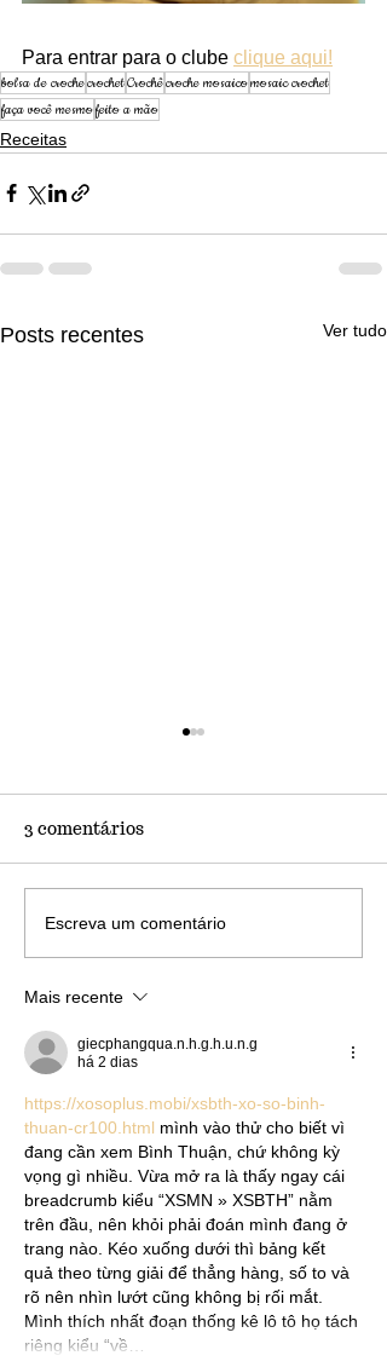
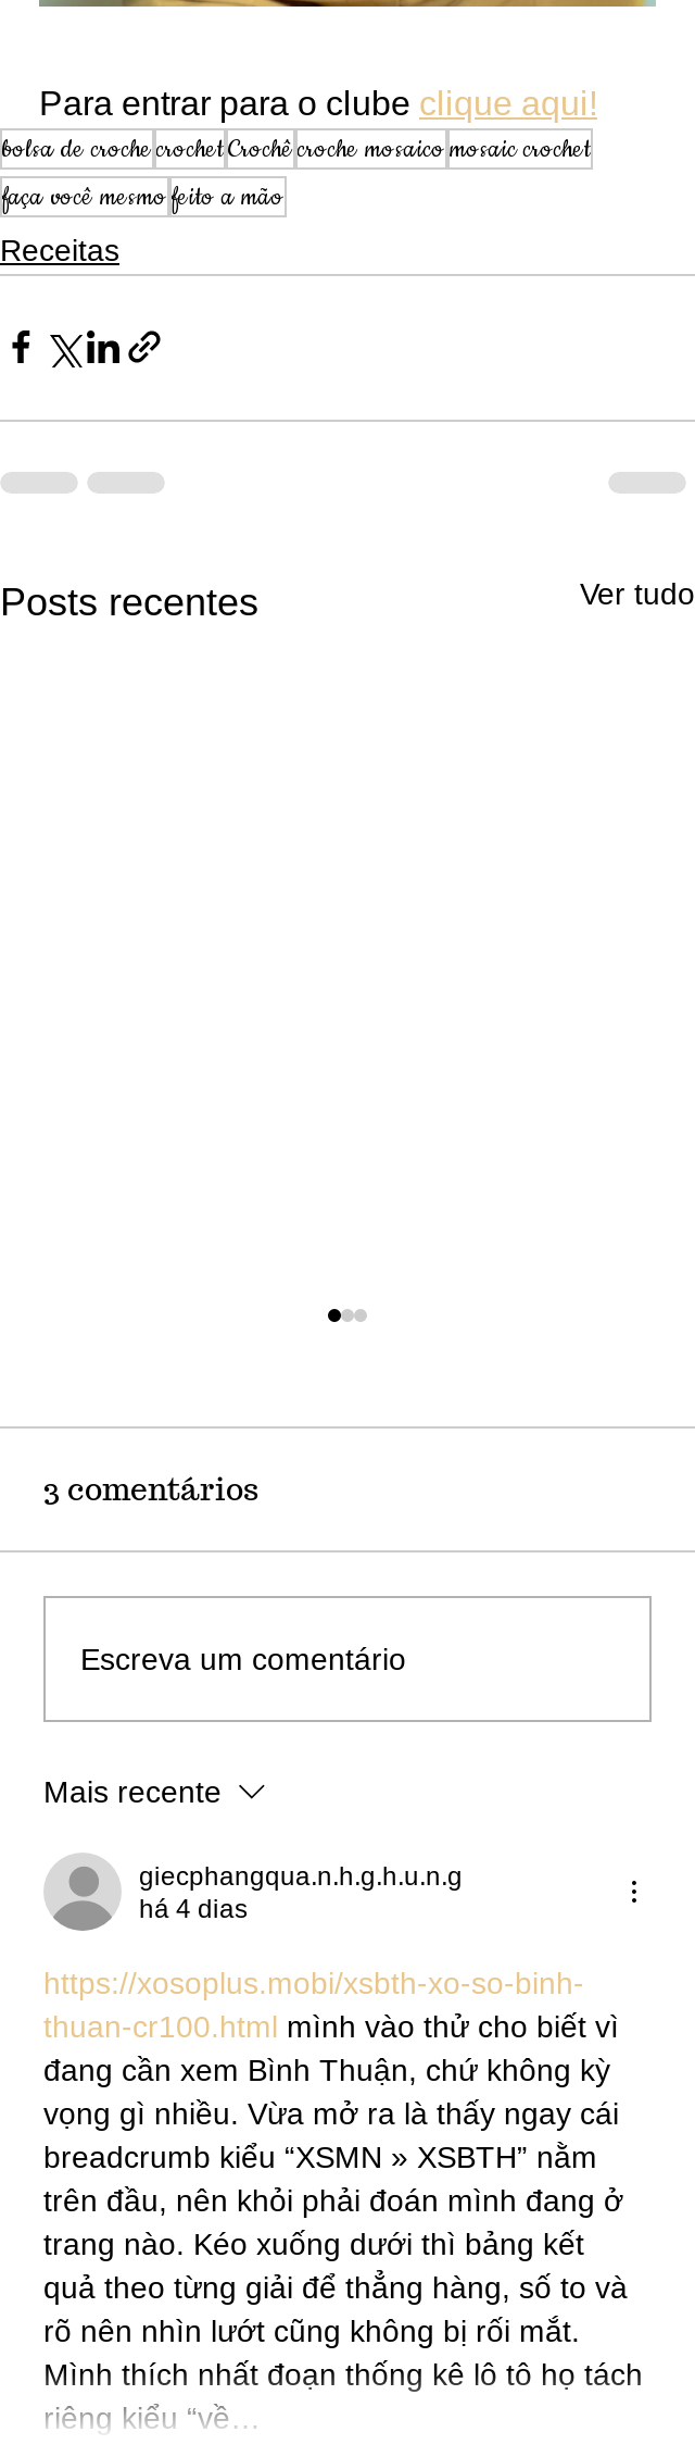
[77,1053,138,1071] há 2 dias -> [139,1892,248,1925] há 4 dias

